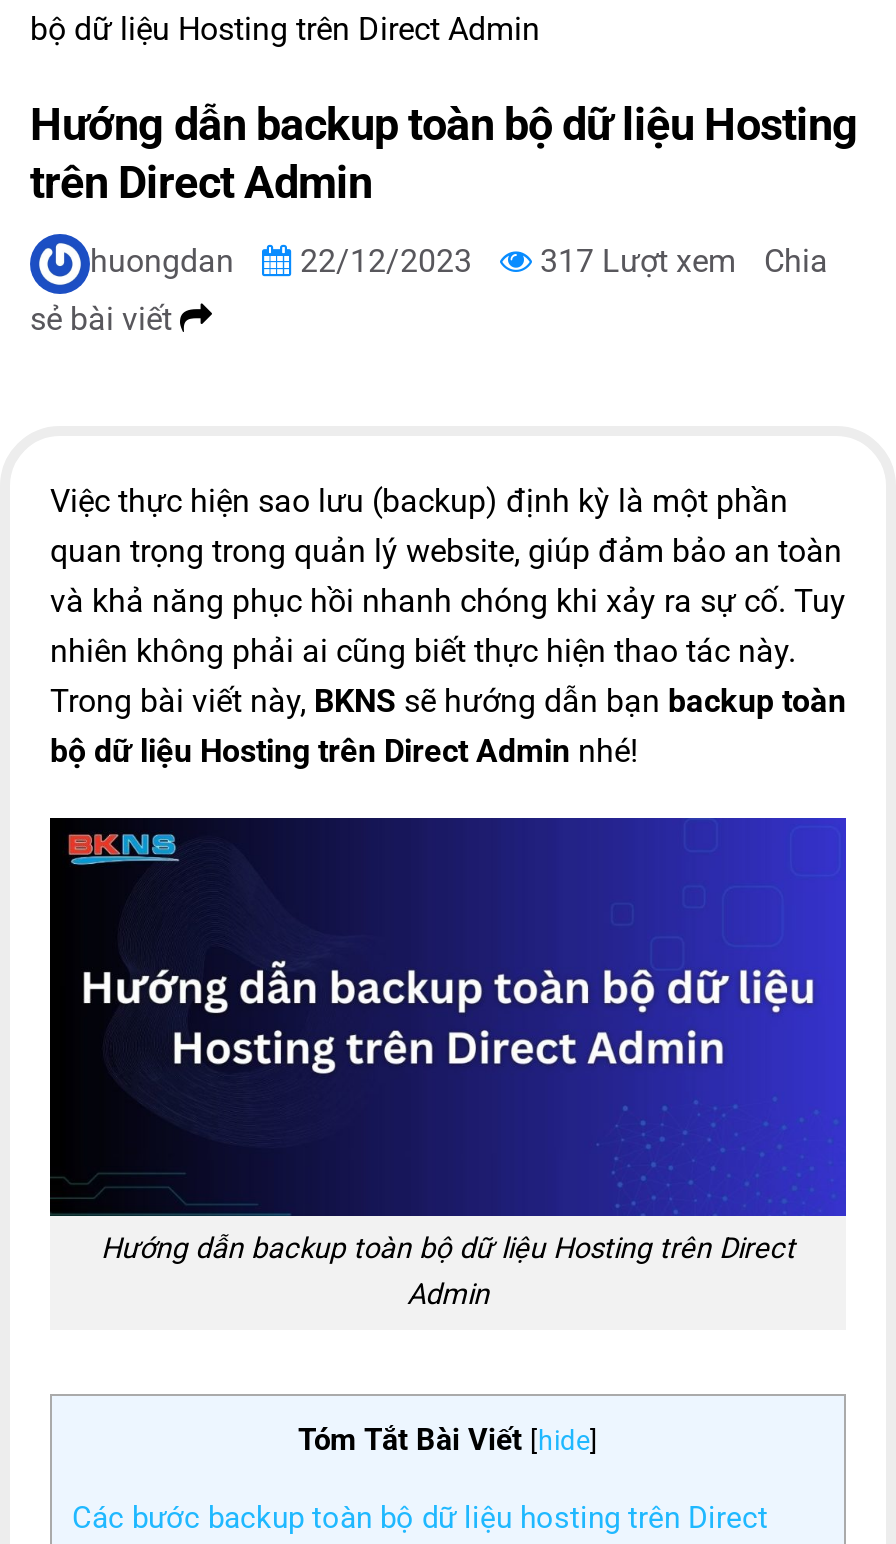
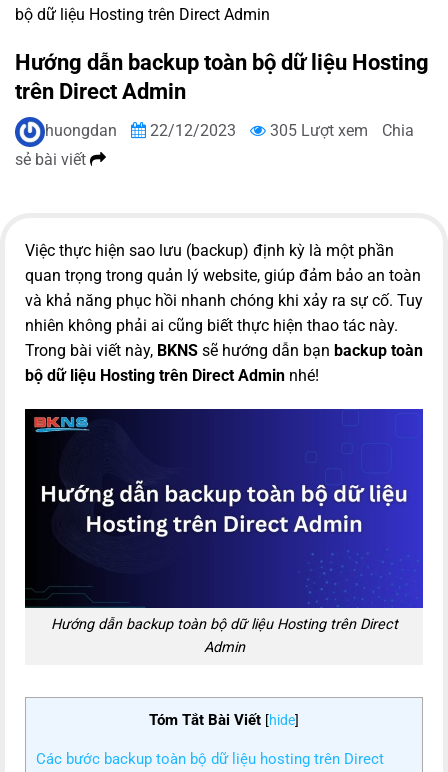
[90,242,828,280] huongdan 22/12/2023 317 Lượt xem Chia -> [45,121,414,140] huongdan 22/12/2023 305 Lượt xem Chia

